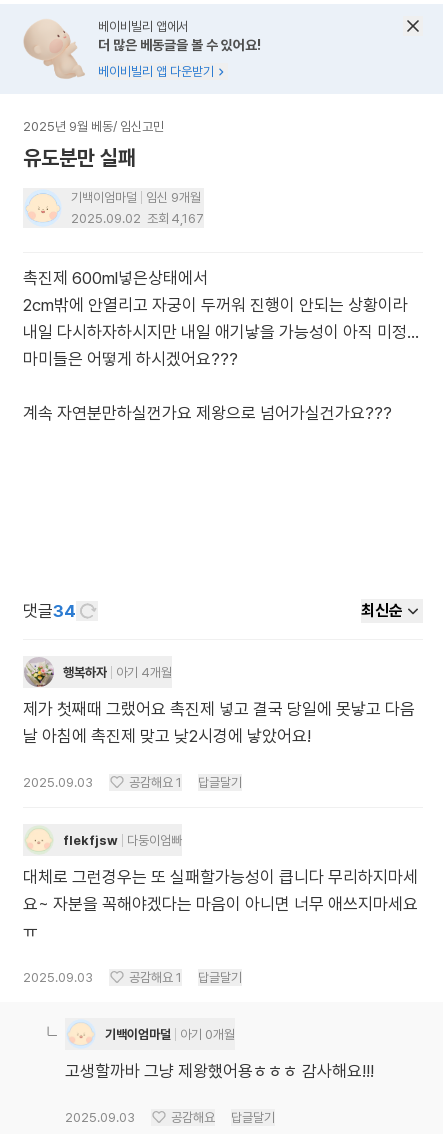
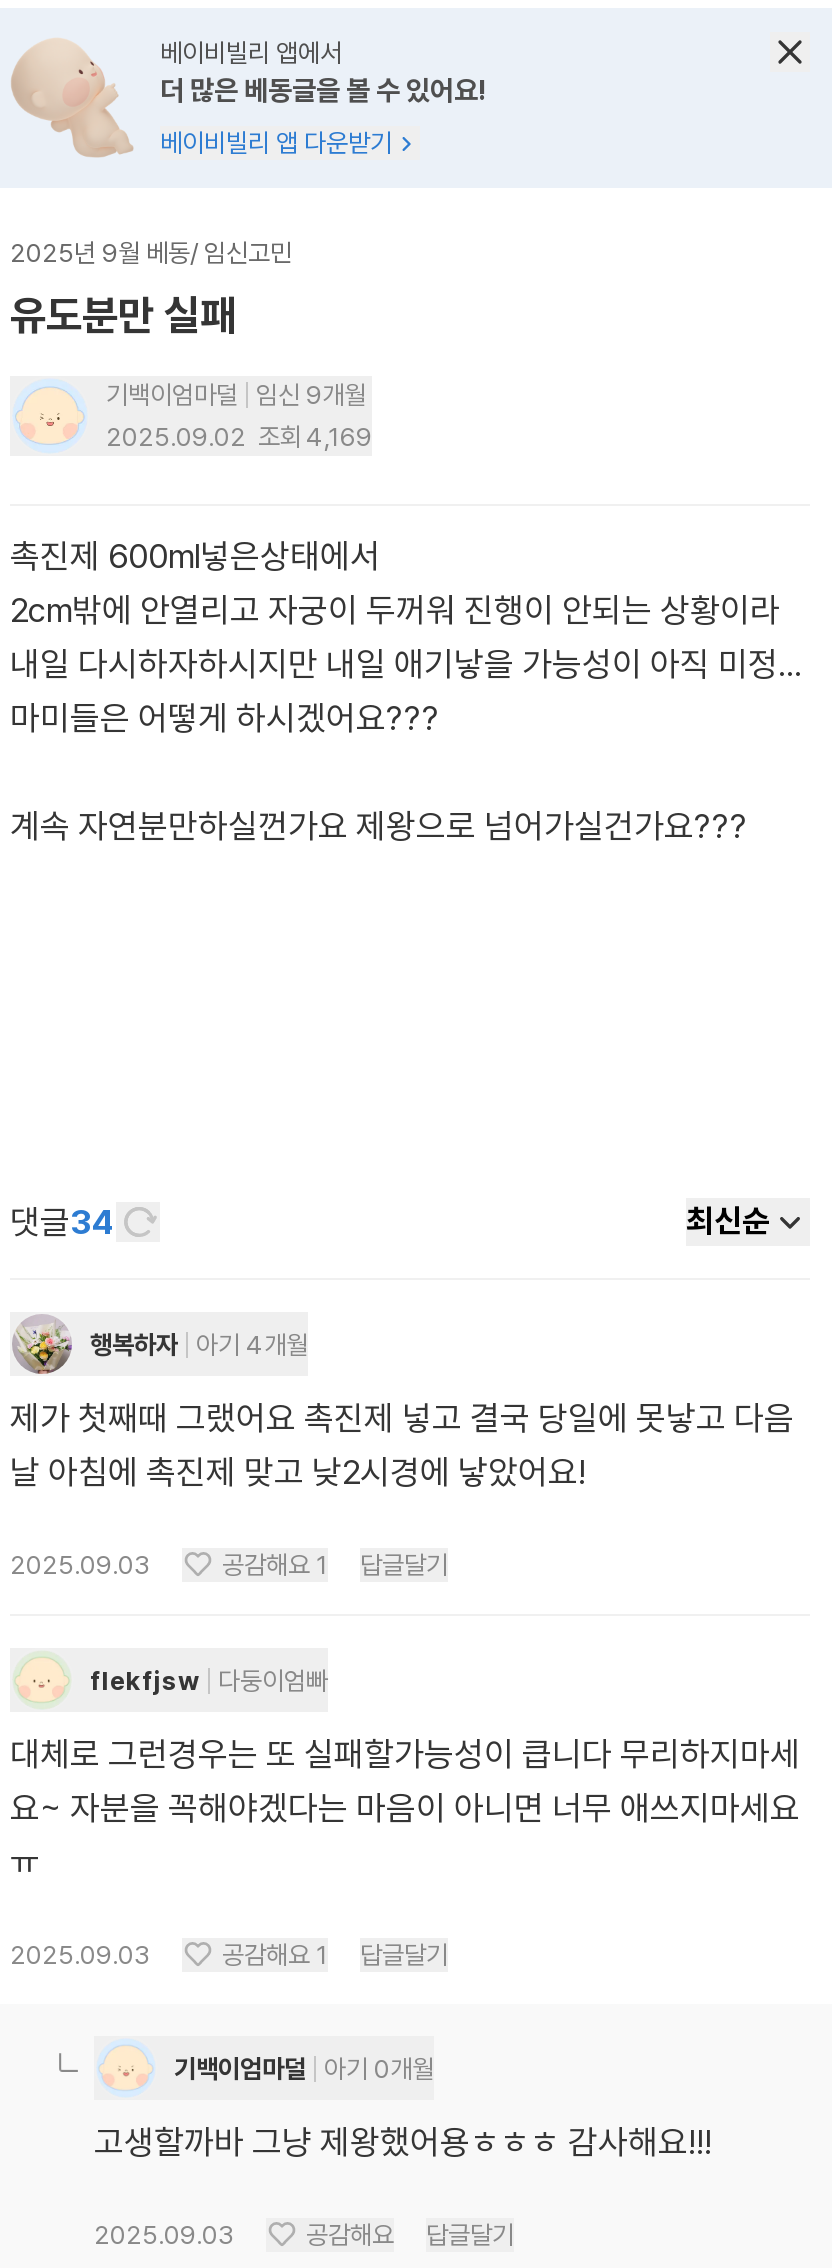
[71,211,204,226] 2025.09.02 조회 4,167 -> [106,422,372,452] 2025.09.02 조회 4,169

